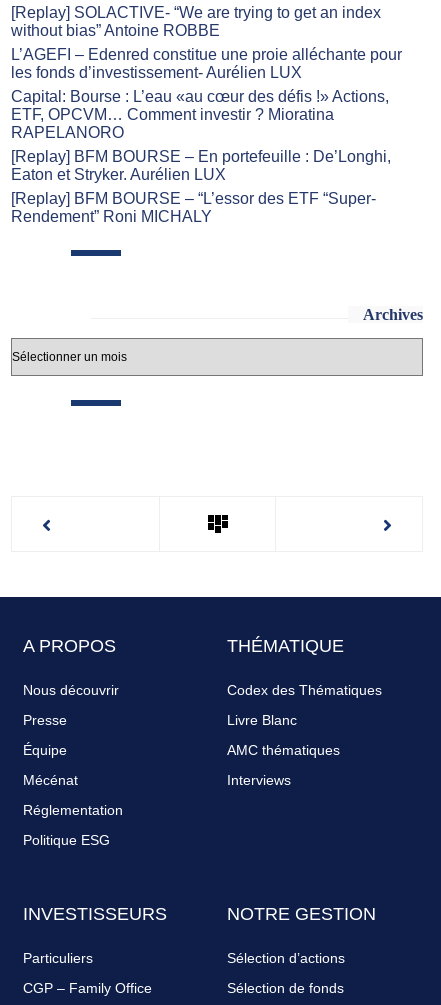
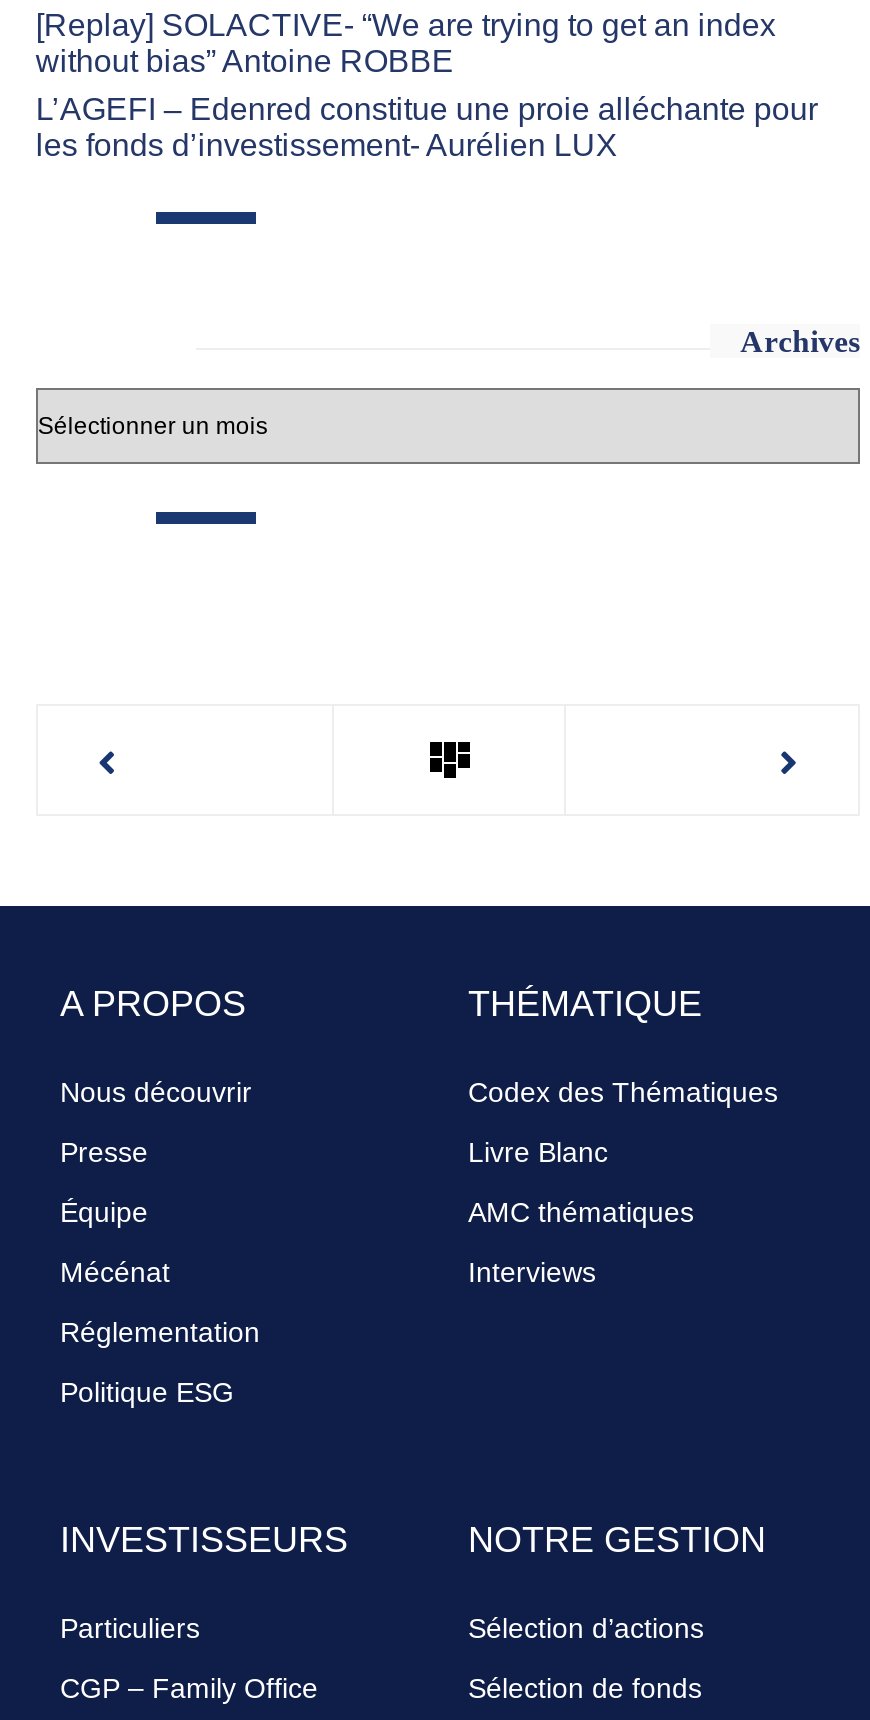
[11,88,391,225] Capital: Bourse : L’eau «au cœur des défis !» Actions, | ETF, OPCVM… Comment investir ? Mioratina | RAPELANORO | [Replay] BFM BOURSE – En portefeuille : De’Longhi, | Eaton et Stryker. Aurélien LUX | [Replay] BFM BOURSE – “L’essor des ETF “Super- | Rendement” Roni MICHALY -> none

